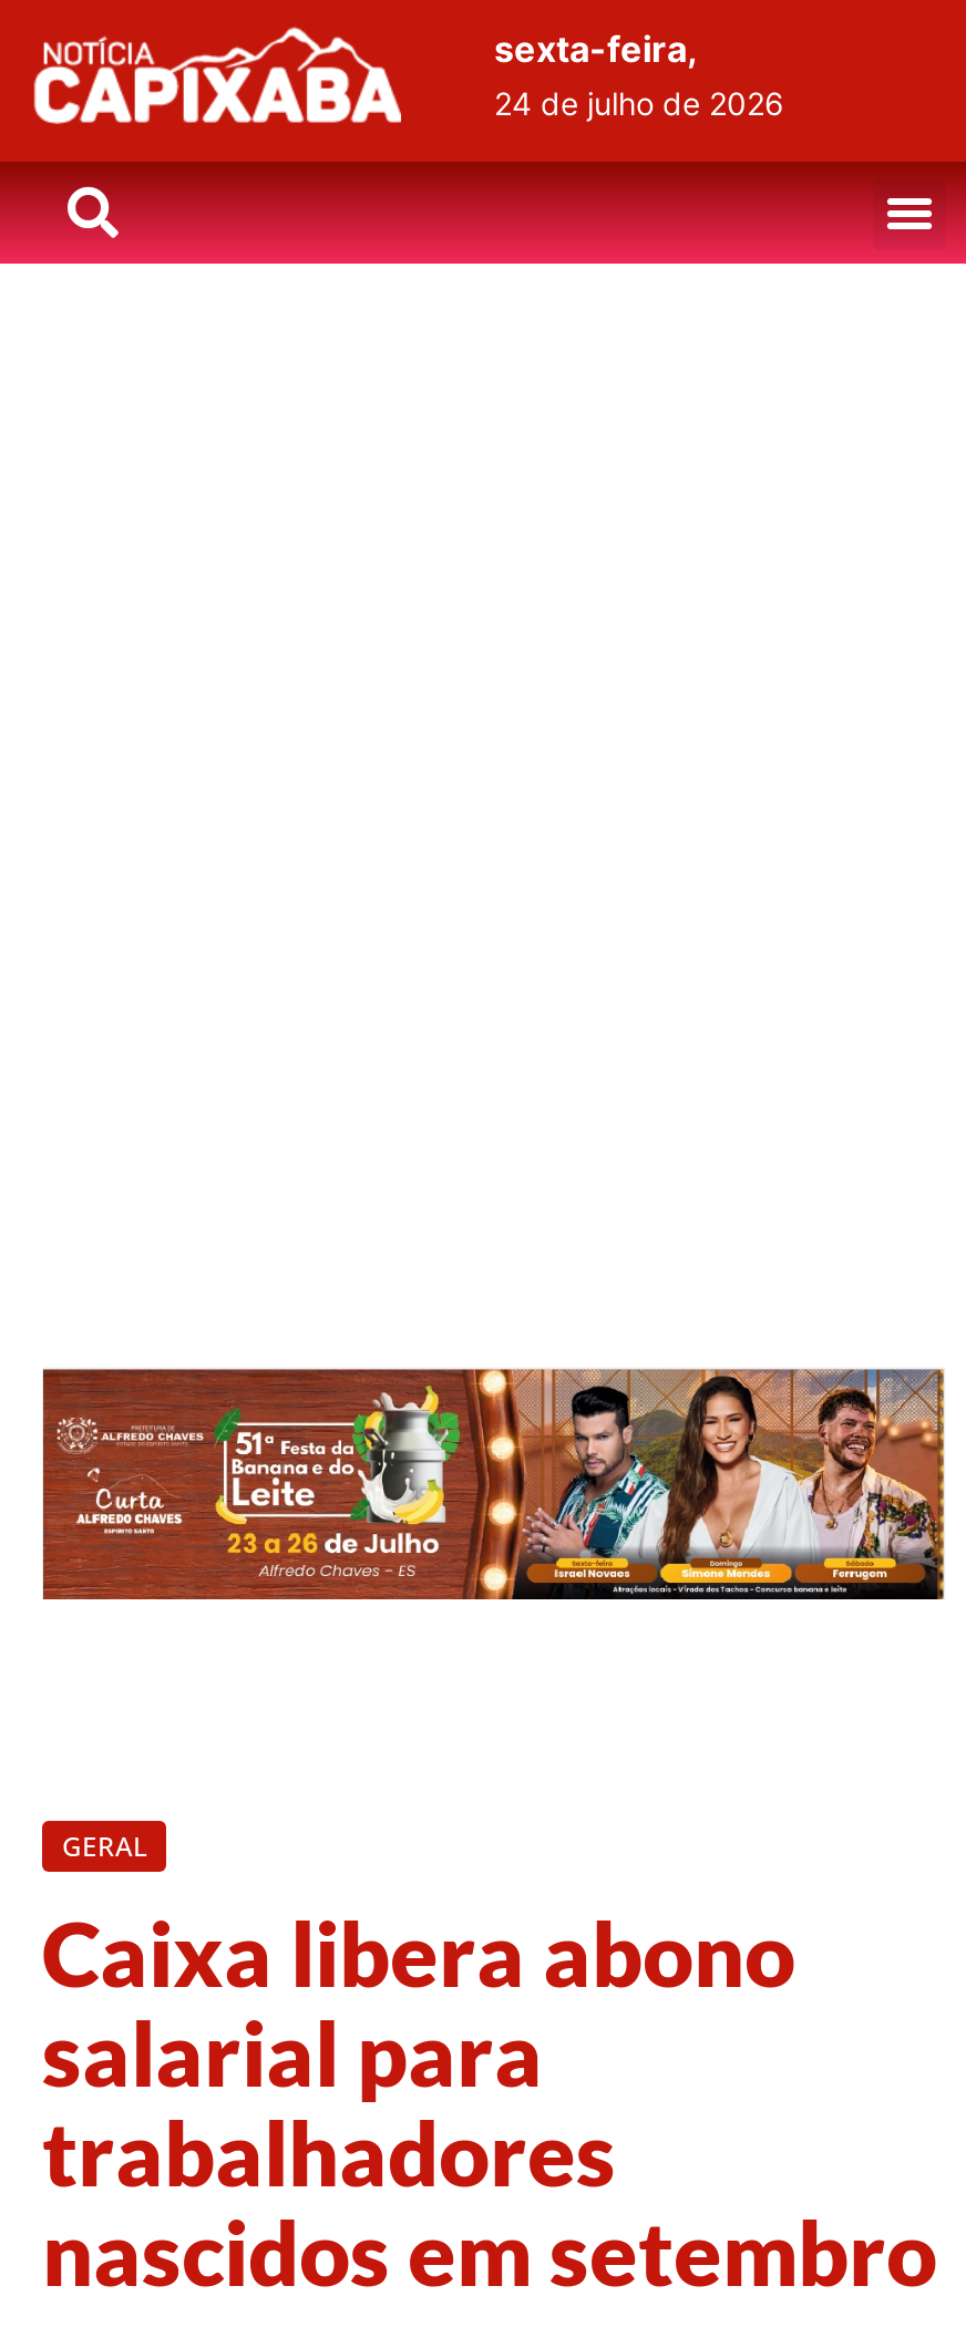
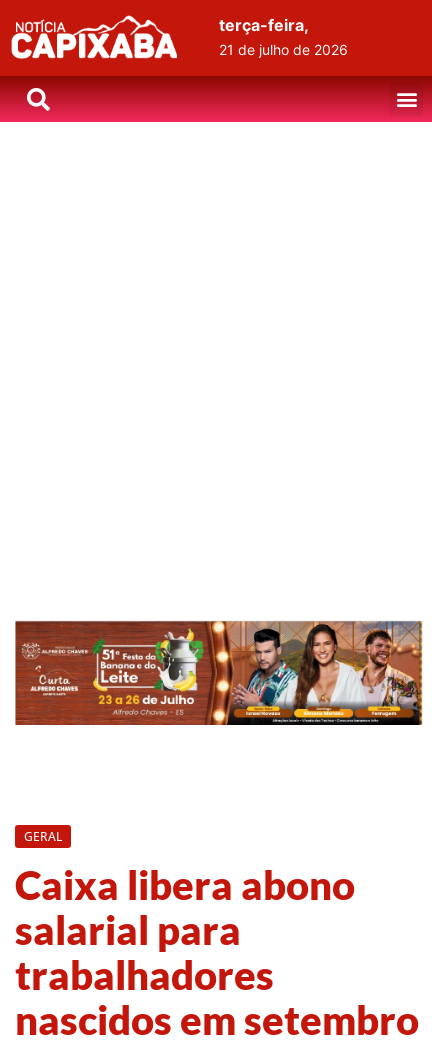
[494,27,784,122] sexta-feira, | 24 de julho de 2026 -> [219,15,348,58] terça-feira, | 21 de julho de 2026

